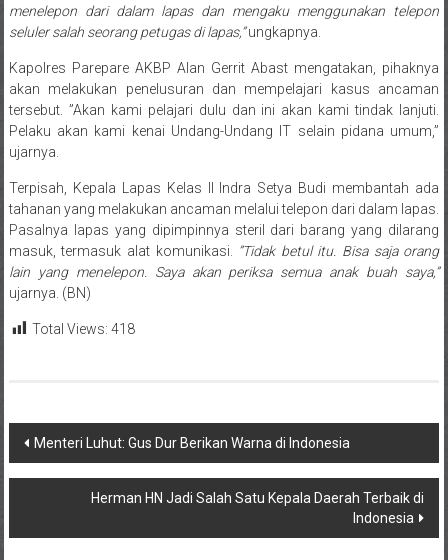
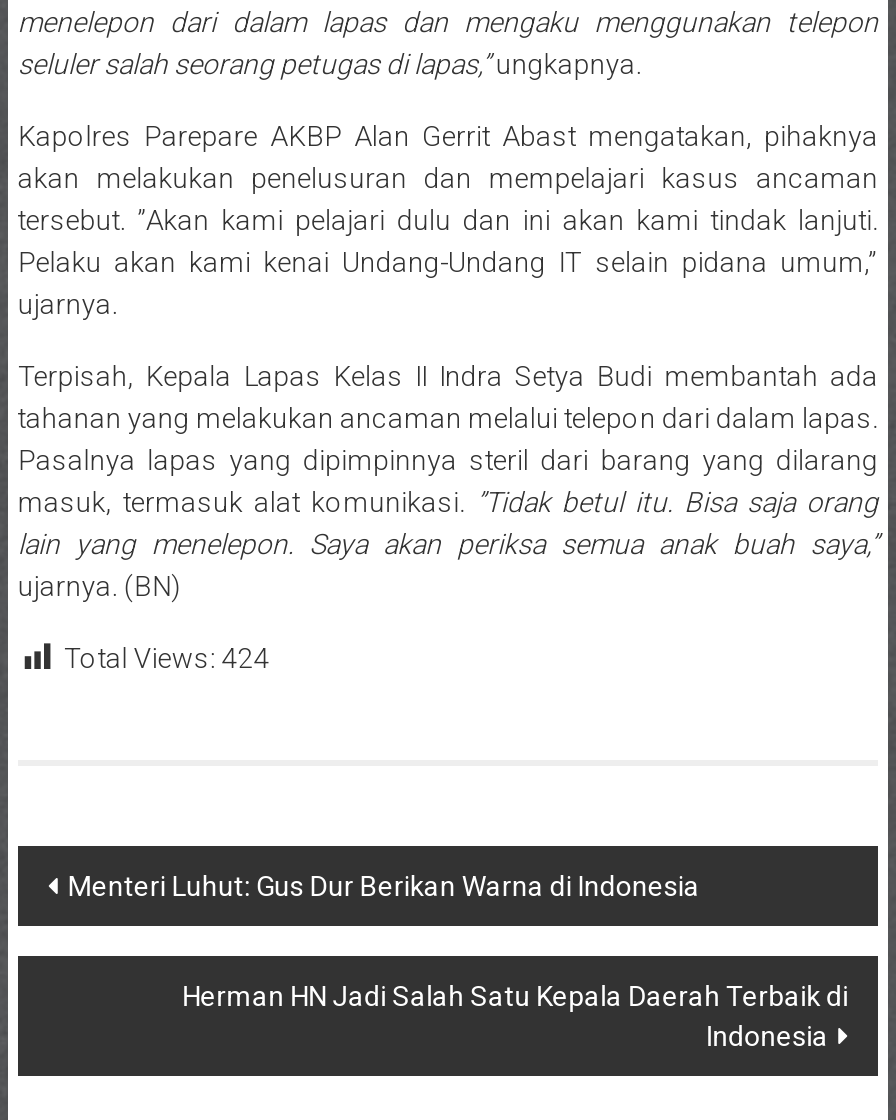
[32,321,135,337] Total Views: 418 -> [64,642,270,674] Total Views: 424

